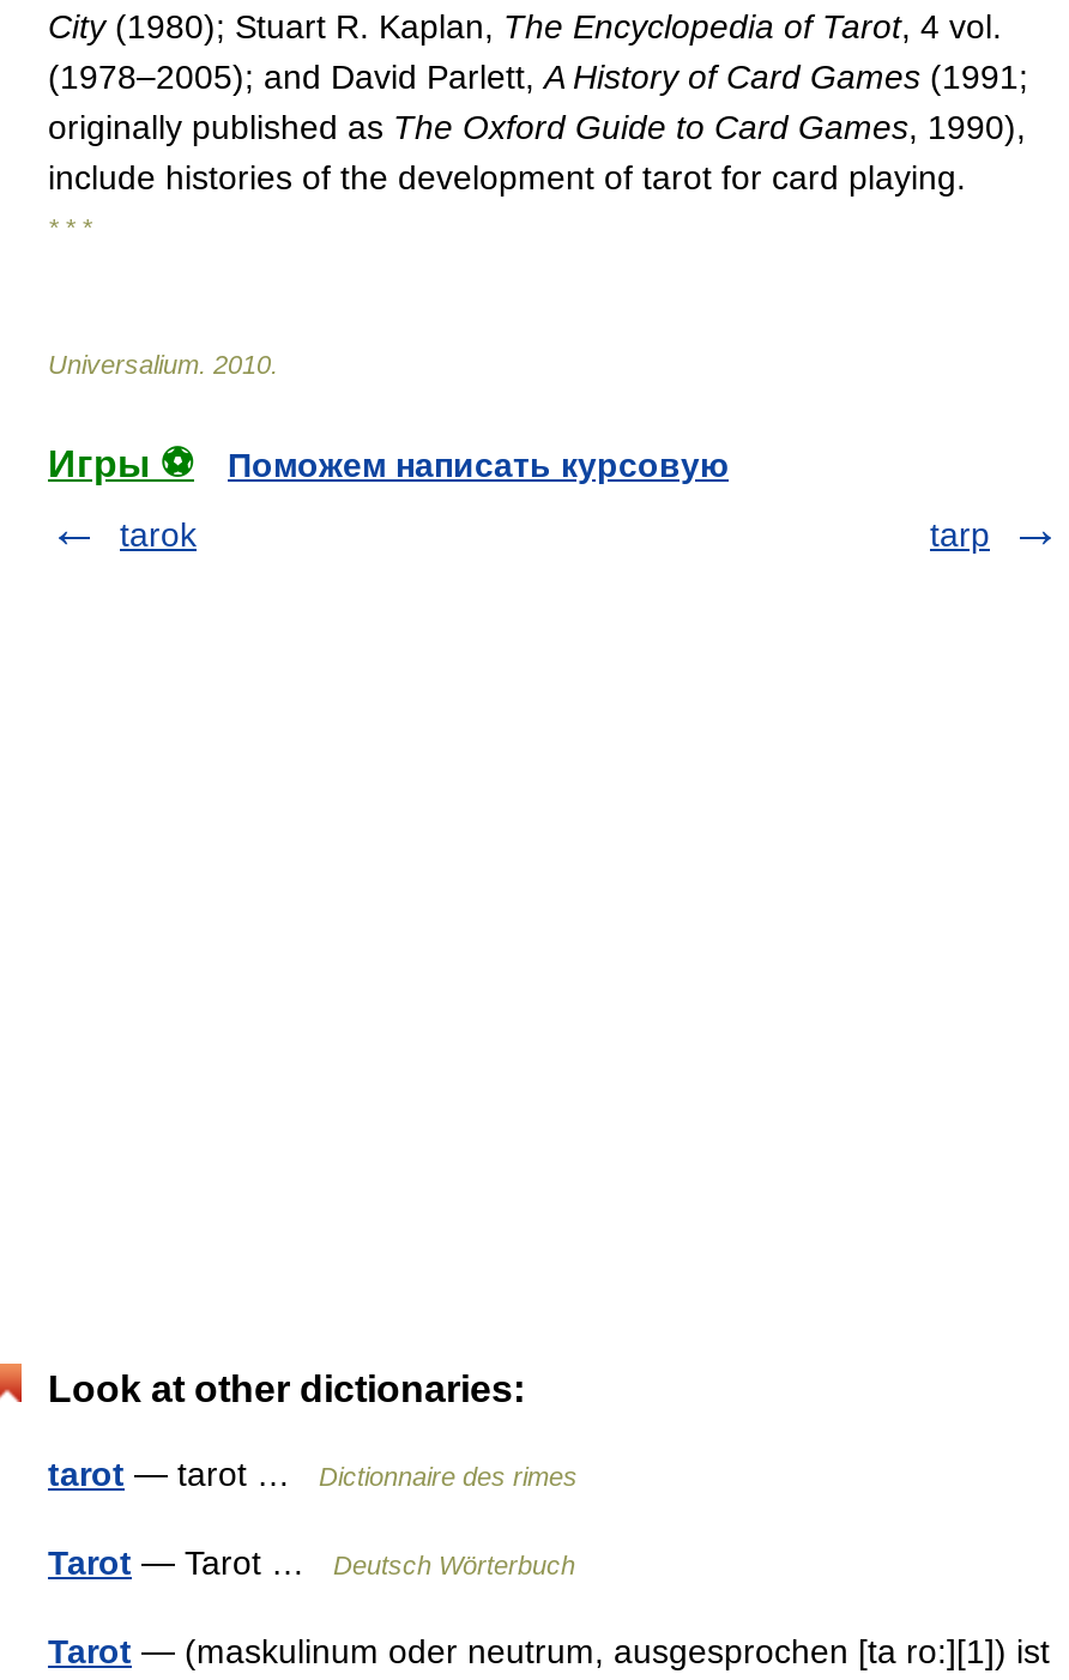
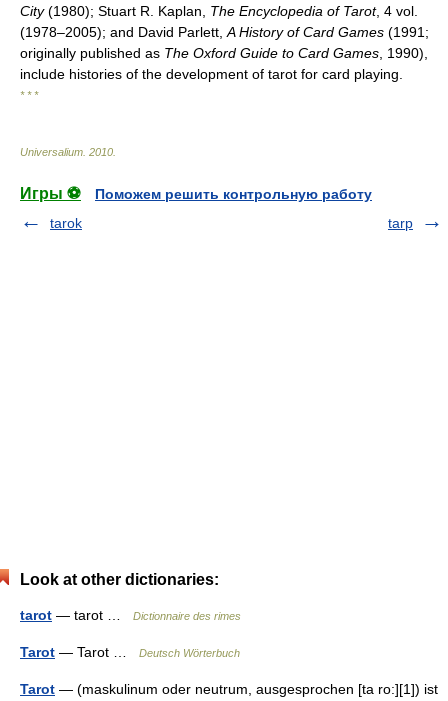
[228,446,729,484] Поможем написать курсовую -> [95,186,372,202] Поможем решить контрольную работу

